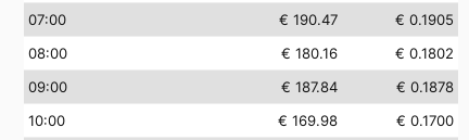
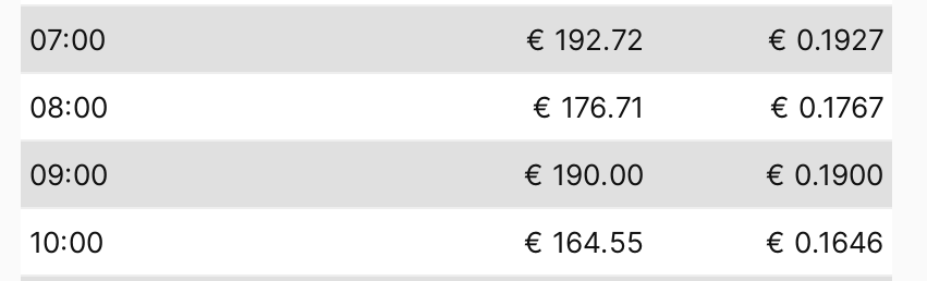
[279,11,338,28] € 190.47 -> [526,22,644,57] € 192.72
[395,11,454,28] € 0.1905 -> [768,22,883,57] € 0.1927
[281,44,338,62] € 180.16 -> [533,89,644,124] € 176.71
[395,44,454,62] € 0.1802 -> [770,89,883,124] € 0.1767
[281,78,338,96] € 187.84 -> [524,157,644,192] € 190.00
[396,78,454,96] € 0.1878 -> [766,157,883,192] € 0.1900
[278,112,338,129] € 169.98 -> [524,224,644,259] € 164.55
[396,112,454,129] € 0.1700 -> [766,224,883,259] € 0.1646

